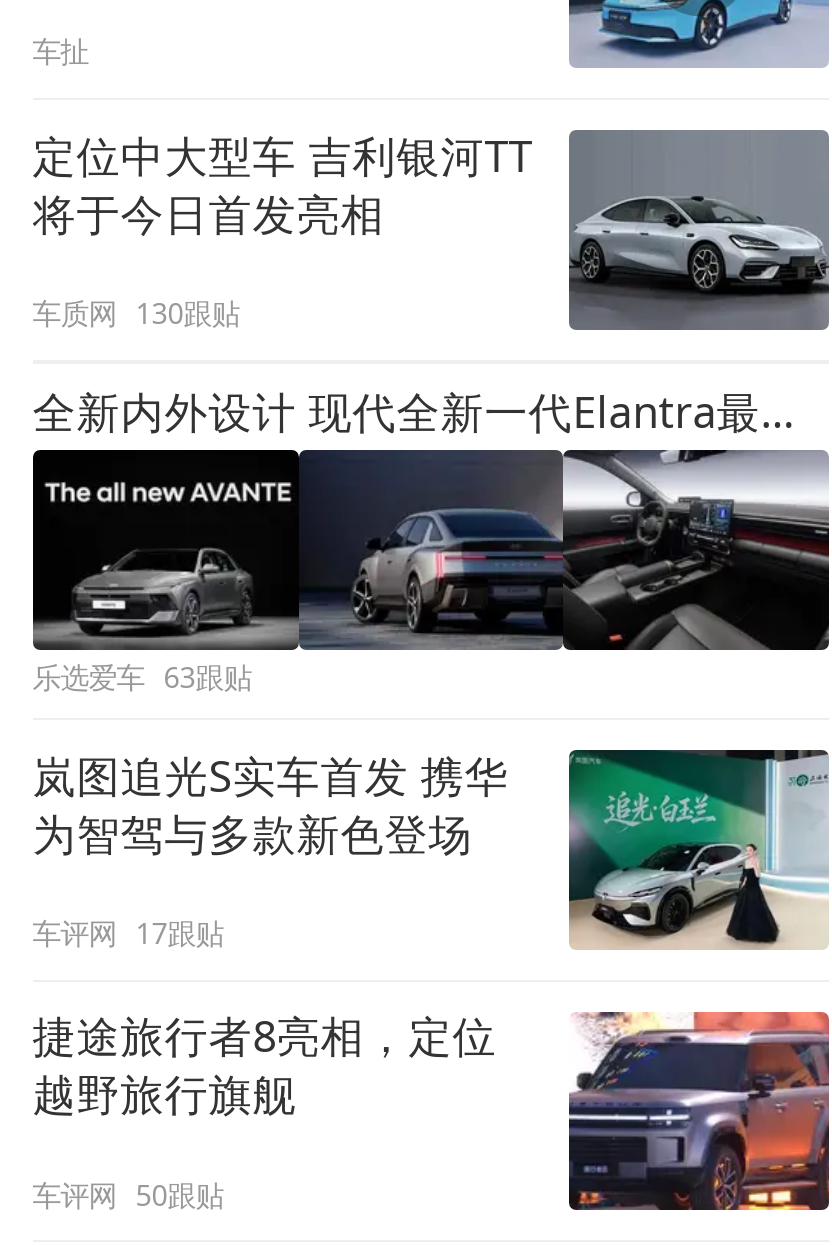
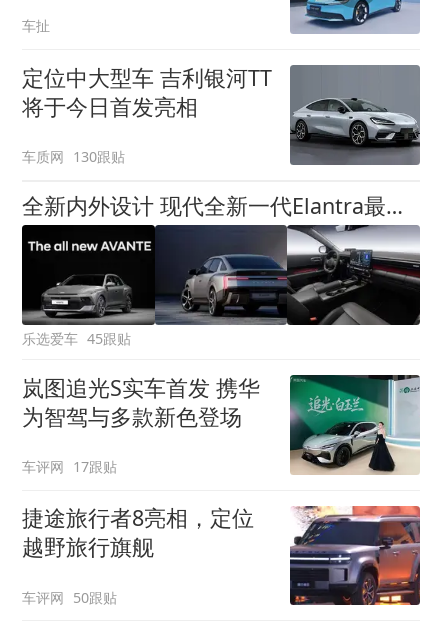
[32,659,252,697] 乐选爱车 63跟贴 -> [22,329,131,348] 乐选爱车 45跟贴

